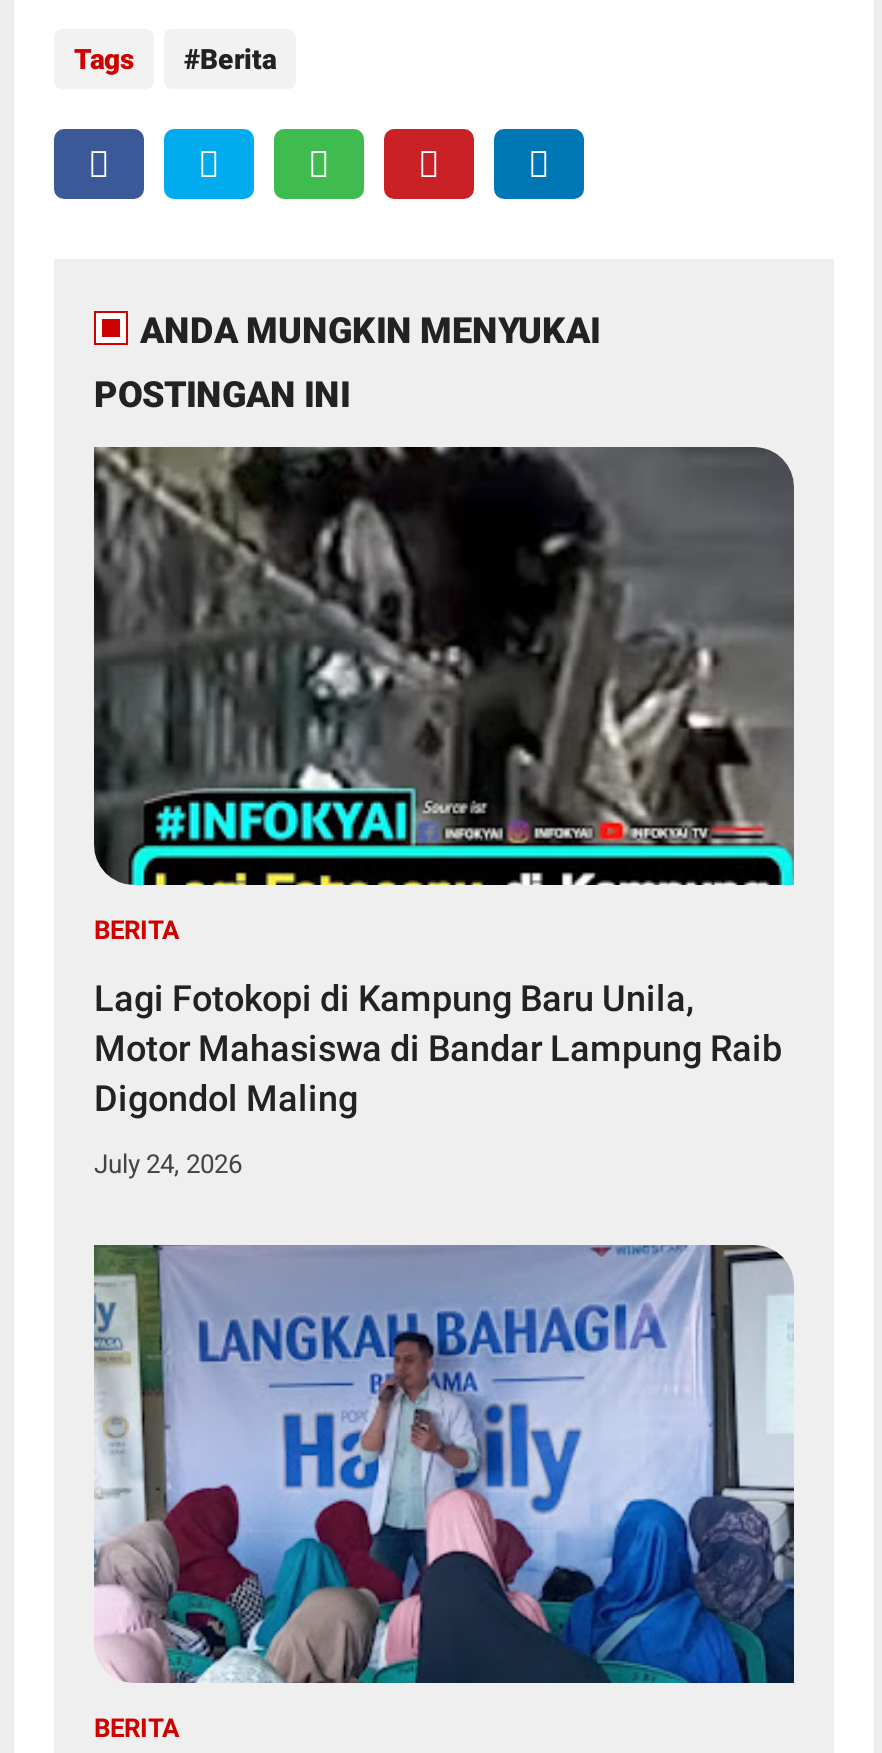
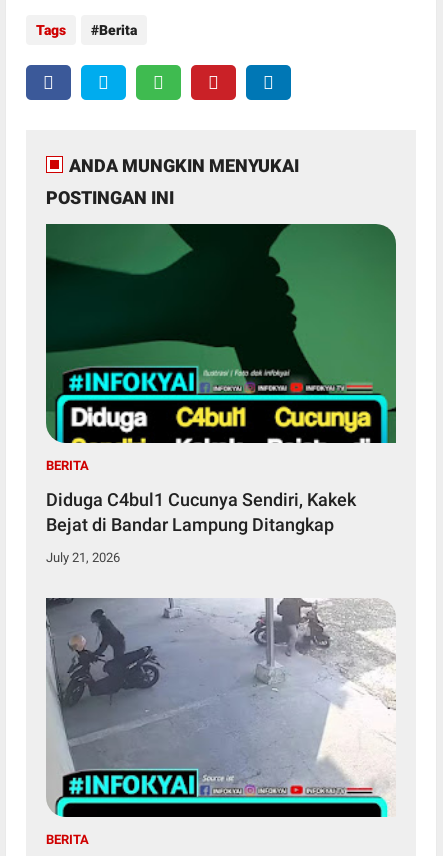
[94,445,796,887] [image] -> [45,224,397,444] [image]
[94,977,782,1119] Lagi Fotokopi di Kampung Baru Unila, | Motor Mahasiswa di Bandar Lampung Raib | Digondol Maling -> [46,489,356,535] Diduga C4bul1 Cucunya Sendiri, Kakek | Bejat di Bandar Lampung Ditangkap
[94,1149,242,1179] July 24, 2026 -> [46,550,120,565] July 21, 2026
[94,1243,796,1685] [image] -> [46,598,396,818] [image]

